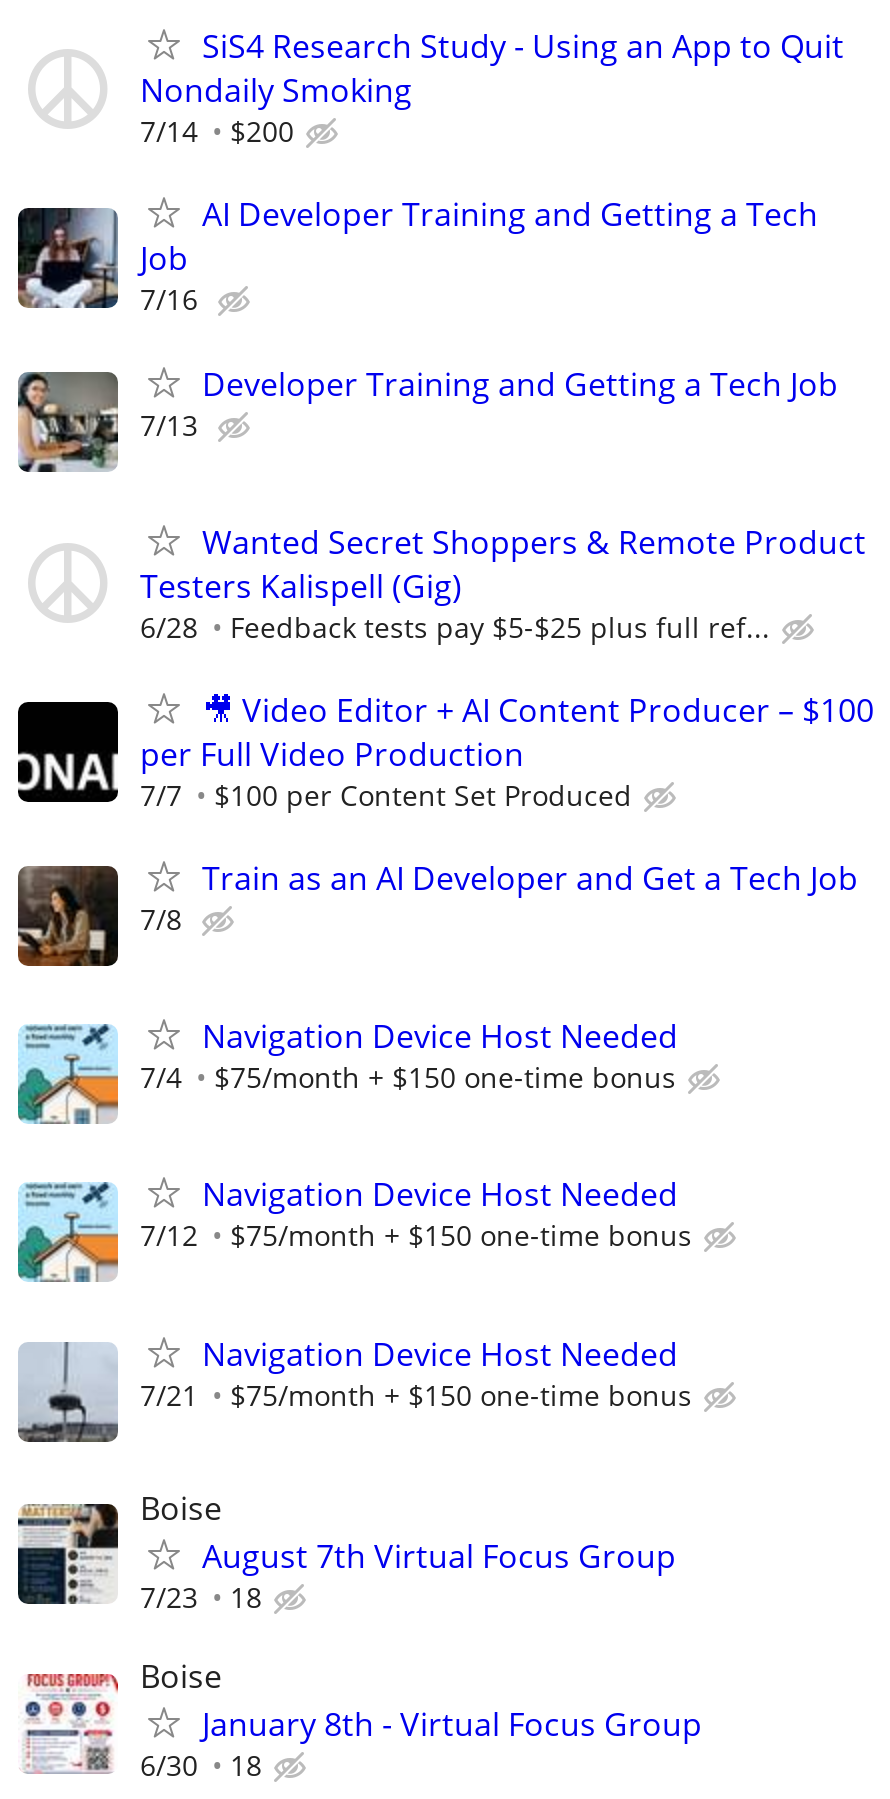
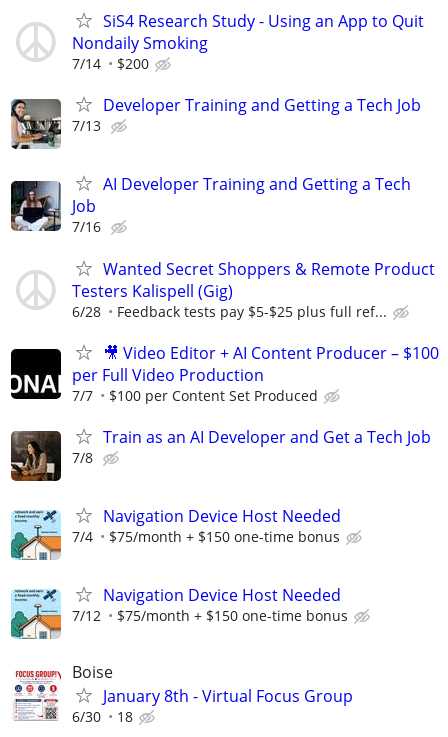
moved [14,192,818,318] -> [9,173,411,236]: [image] | AI Developer Training and Getting a Tech | Job | 7/16
moved [16,361,838,474] -> [10,94,421,150]: [image] | Developer Training and Getting a Tech Job | 7/13
[18,1331,692,1615] [image] | Navigation Device Host Needed | 7/21 | $75/month + $150 one-time bonus | Boise | August 7th Virtual Focus Group | 7/23 | 18 -> none
[16,1502,120,1606] [image] -> none

